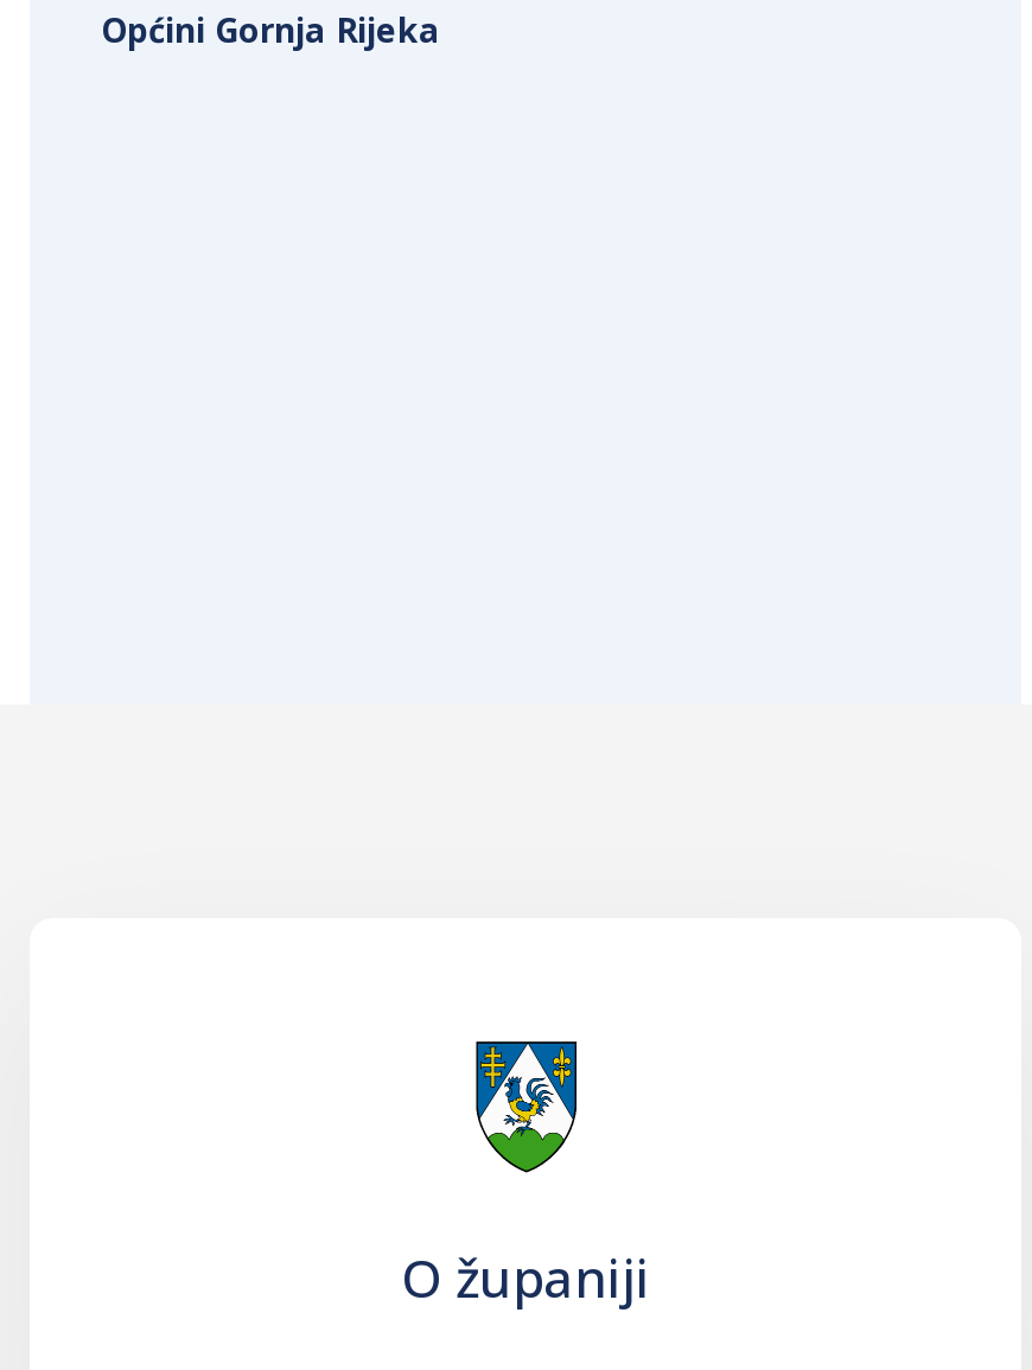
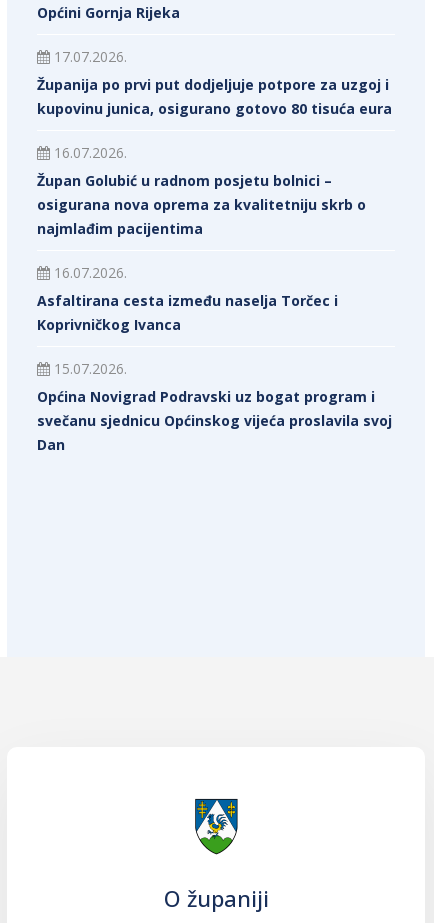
none -> [37,47,392,454] 17.07.2026. | Županija po prvi put dodjeljuje potpore za uzgoj i | kupovinu junica, osigurano gotovo 80 tisuća eura | 16.07.2026. | Župan Golubić u radnom posjetu bolnici – | osigurana nova oprema za kvalitetniju skrb o | najmlađim pacijentima | 16.07.2026. | Asfaltirana cesta između naselja Torčec i | Koprivničkog Ivanca | 15.07.2026. | Općina Novigrad Podravski uz bogat program i | svečanu sjednicu Općinskog vijeća proslavila svoj | Dan

